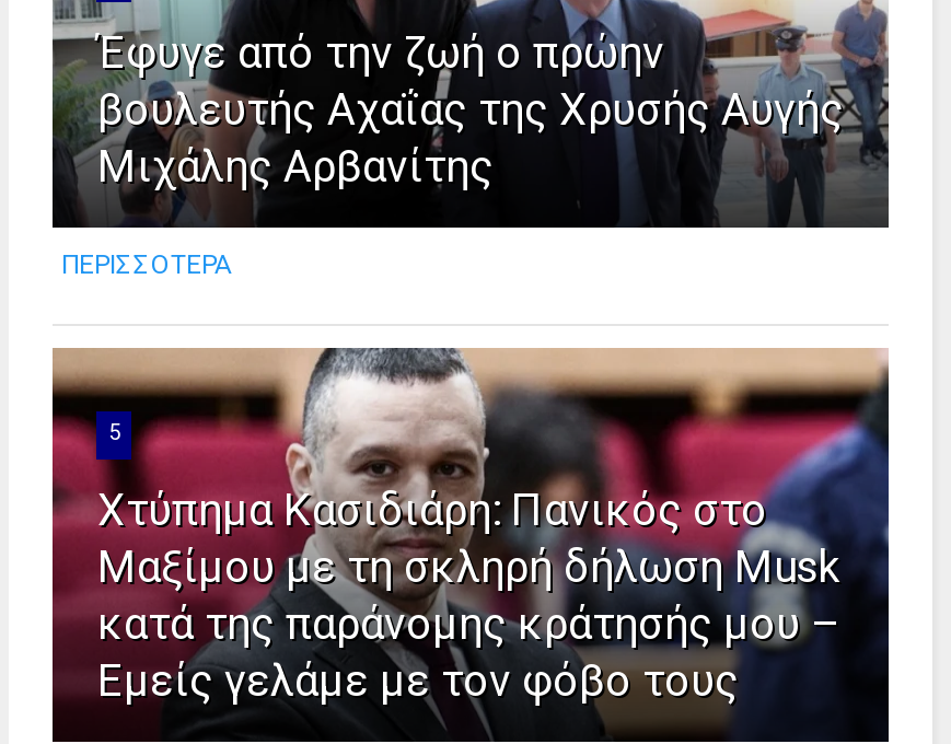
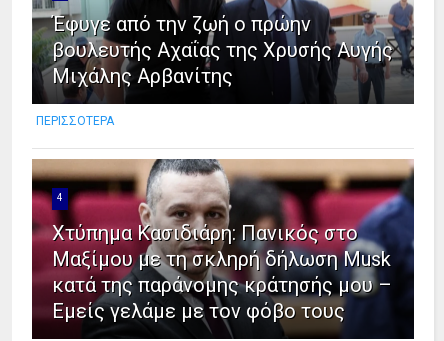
[108,420,121,444] 5 -> [57,192,63,203] 4

